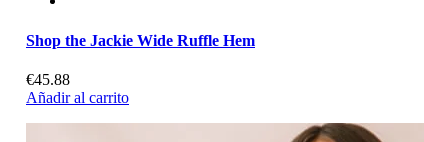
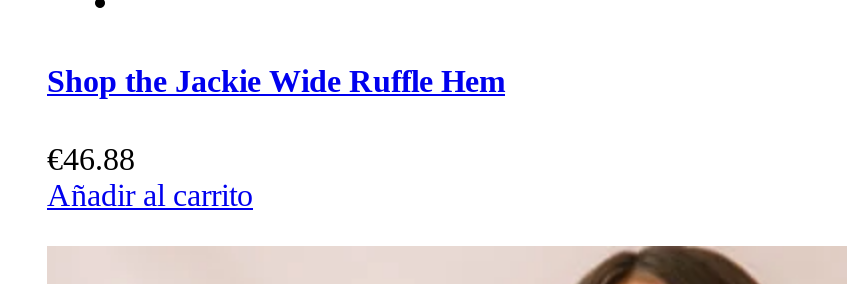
[26,71,70,88] €45.88 -> [47,142,135,176] €46.88

